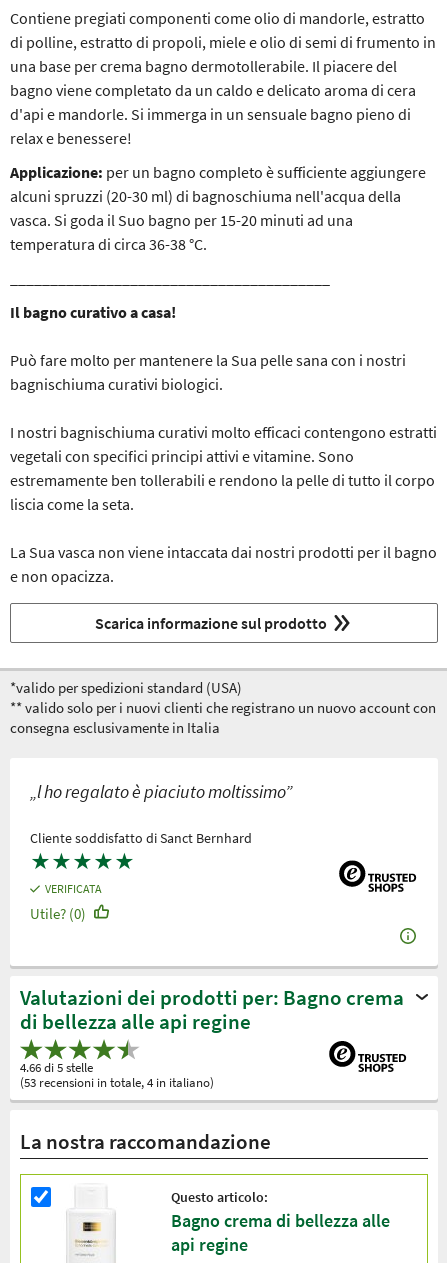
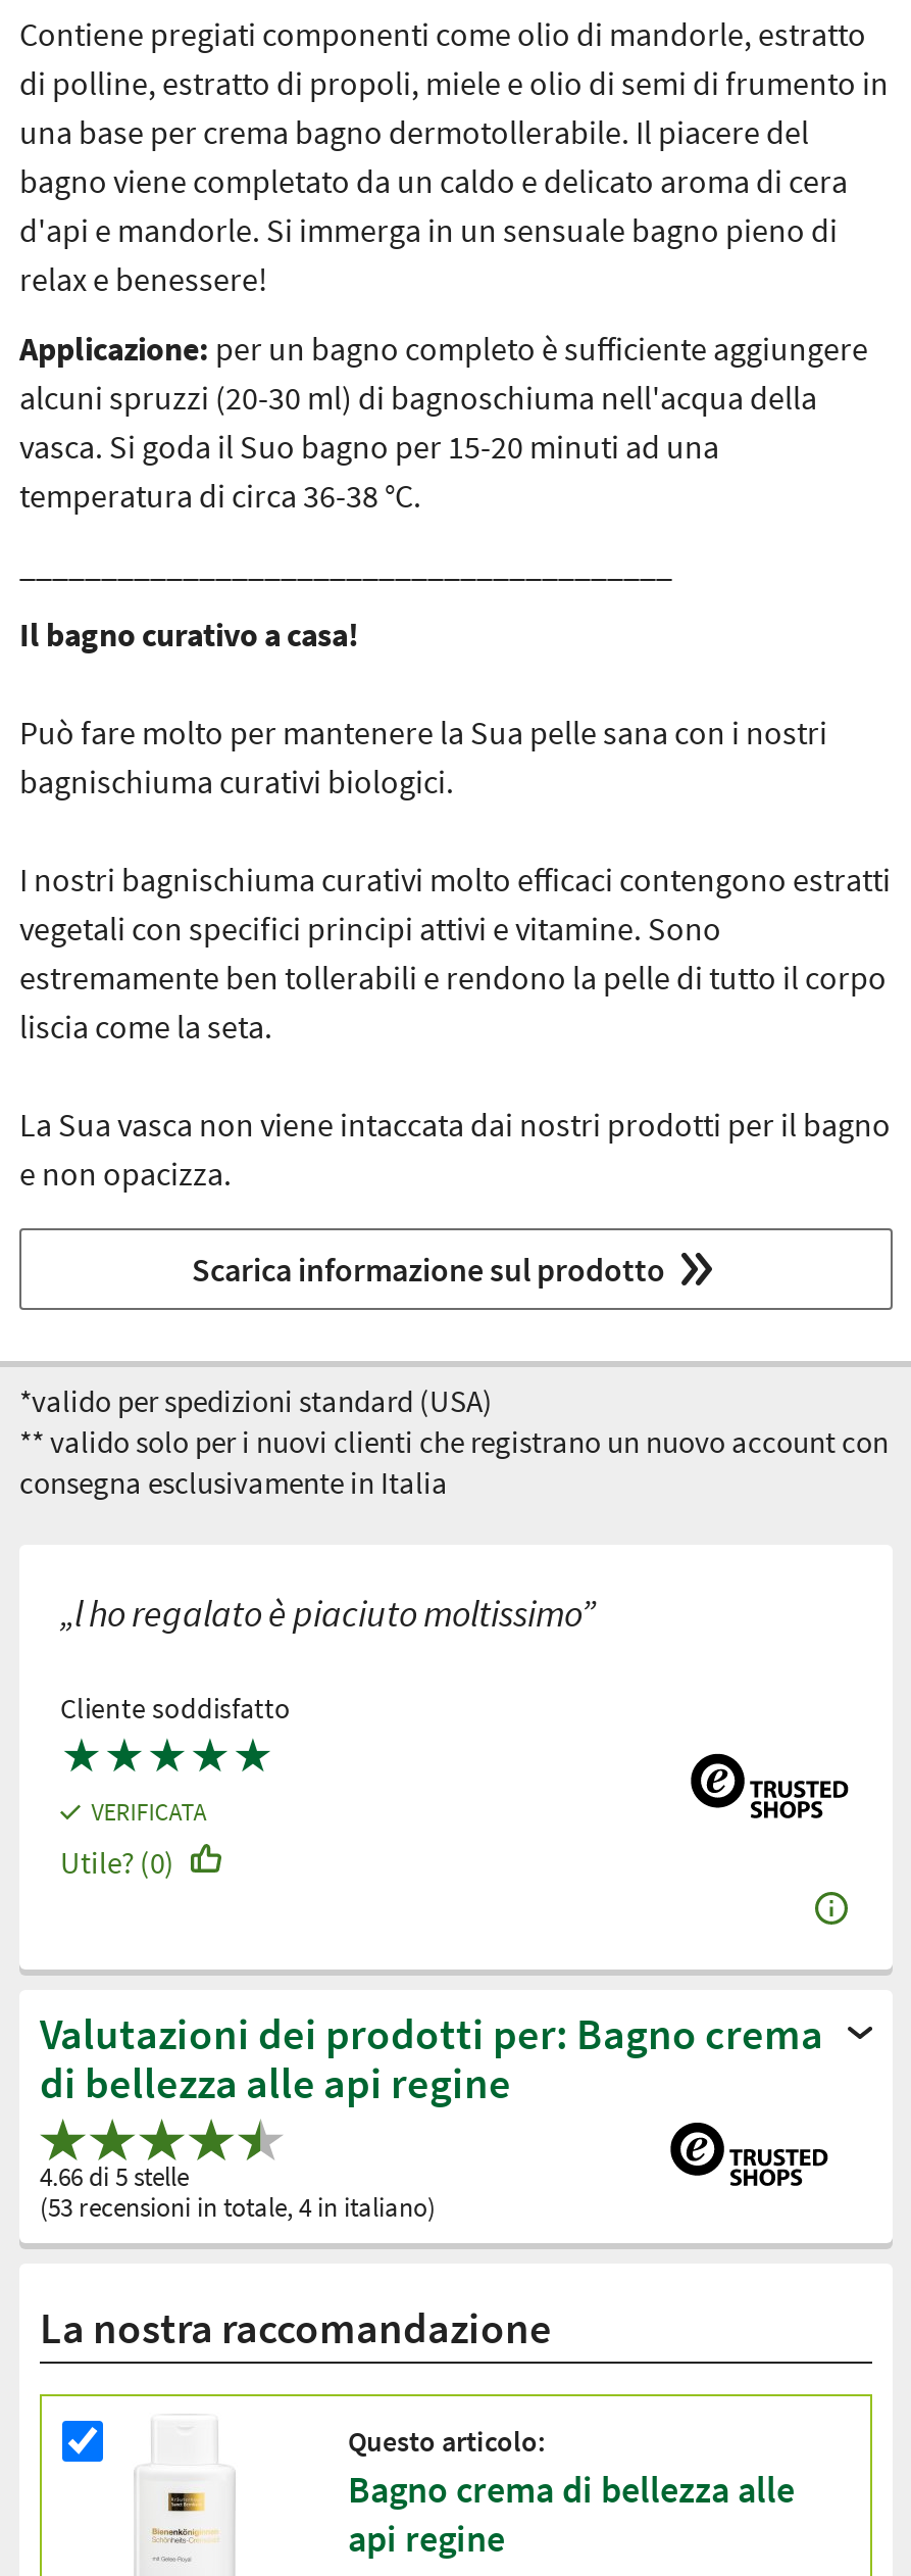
[30,829,252,847] Cliente soddisfatto di Sanct Bernhard -> [60,1690,291,1727] Cliente soddisfatto

